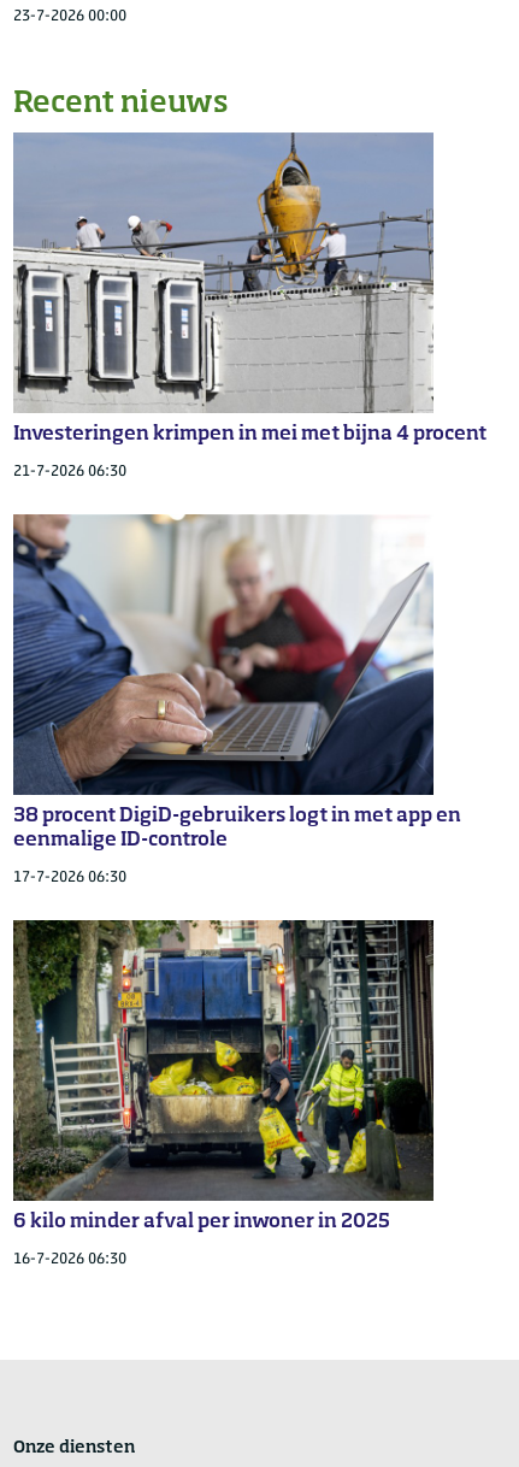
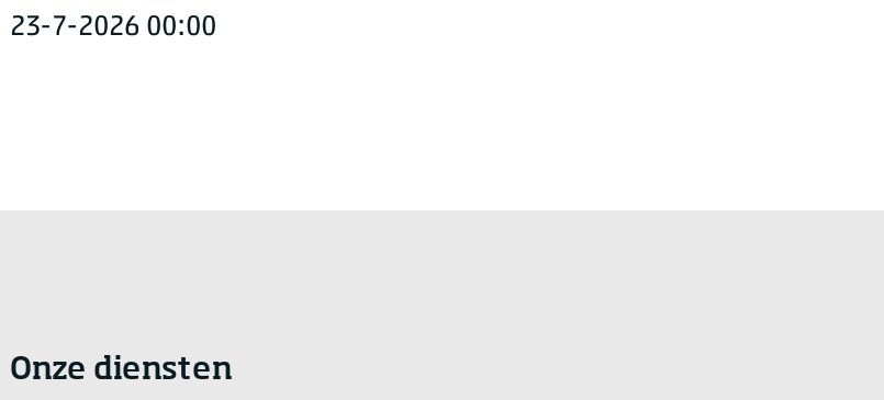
[13,89,229,118] Recent nieuws -> none
[13,132,486,479] [image] | Investeringen krimpen in mei met bijna 4 procent | 21-7-2026 06:30 -> none
[12,514,461,885] [image] | 38 procent DigiD-gebruikers logt in met app en | eenmalige ID-controle | 17-7-2026 06:30 -> none
[12,919,435,1267] [image] | 6 kilo minder afval per inwoner in 2025 | 16-7-2026 06:30 -> none

